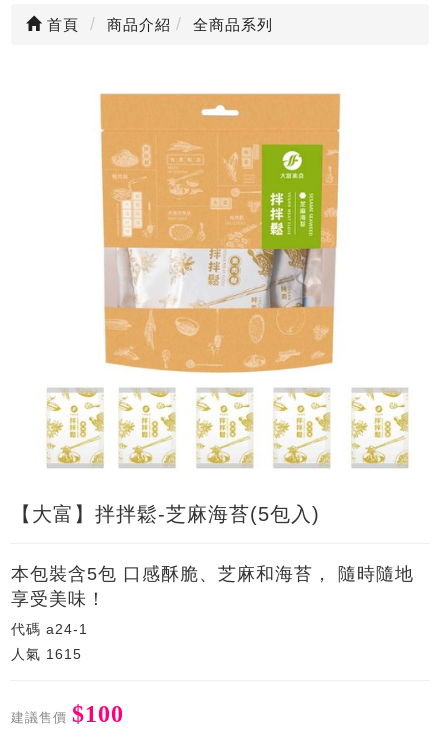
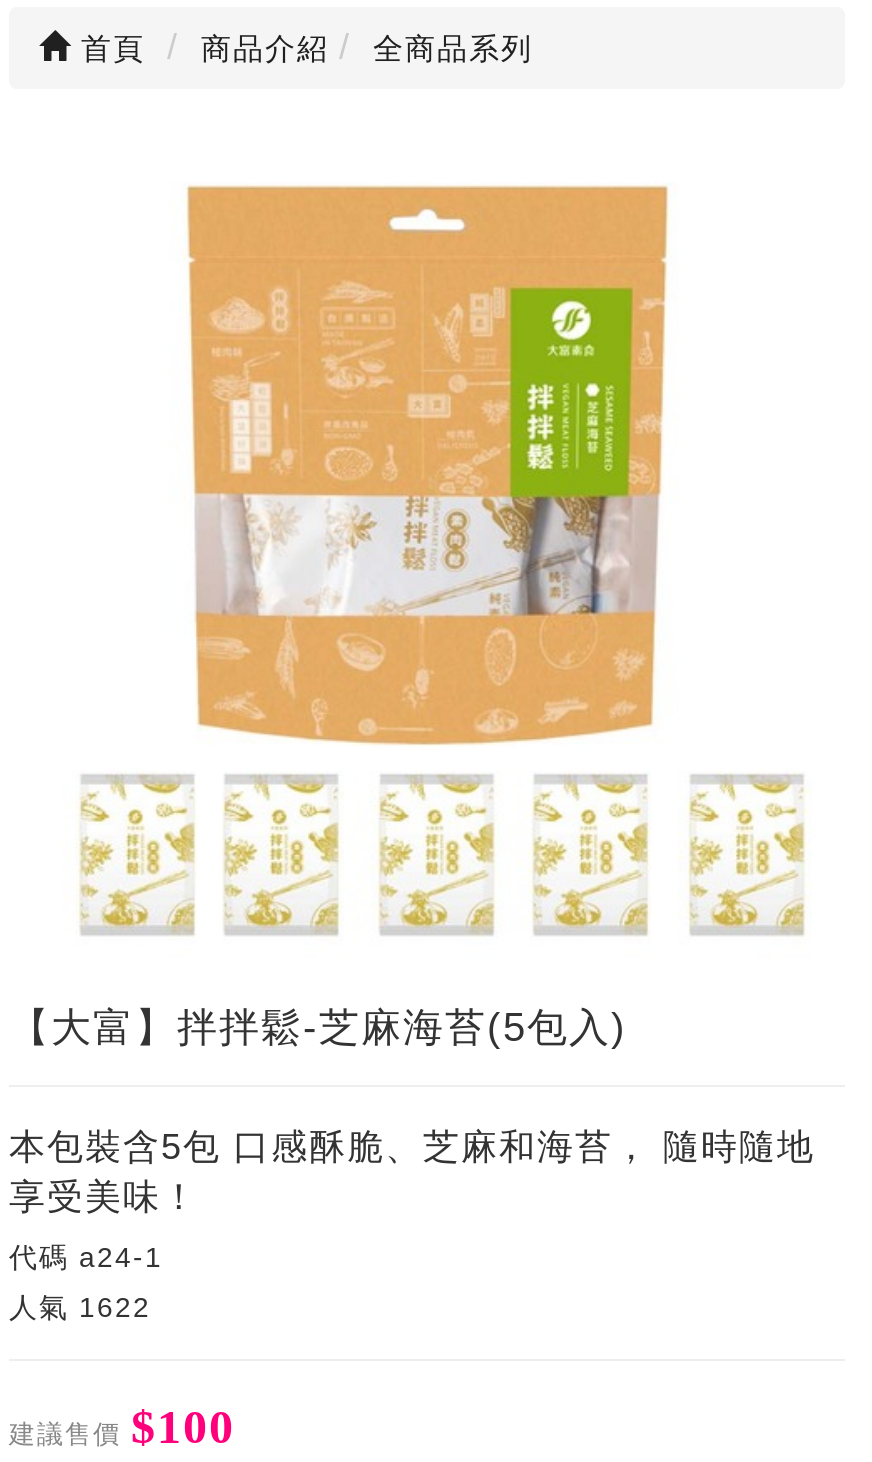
[11,646,82,662] 人氣1615 -> [9,1291,151,1323] 人氣1622

